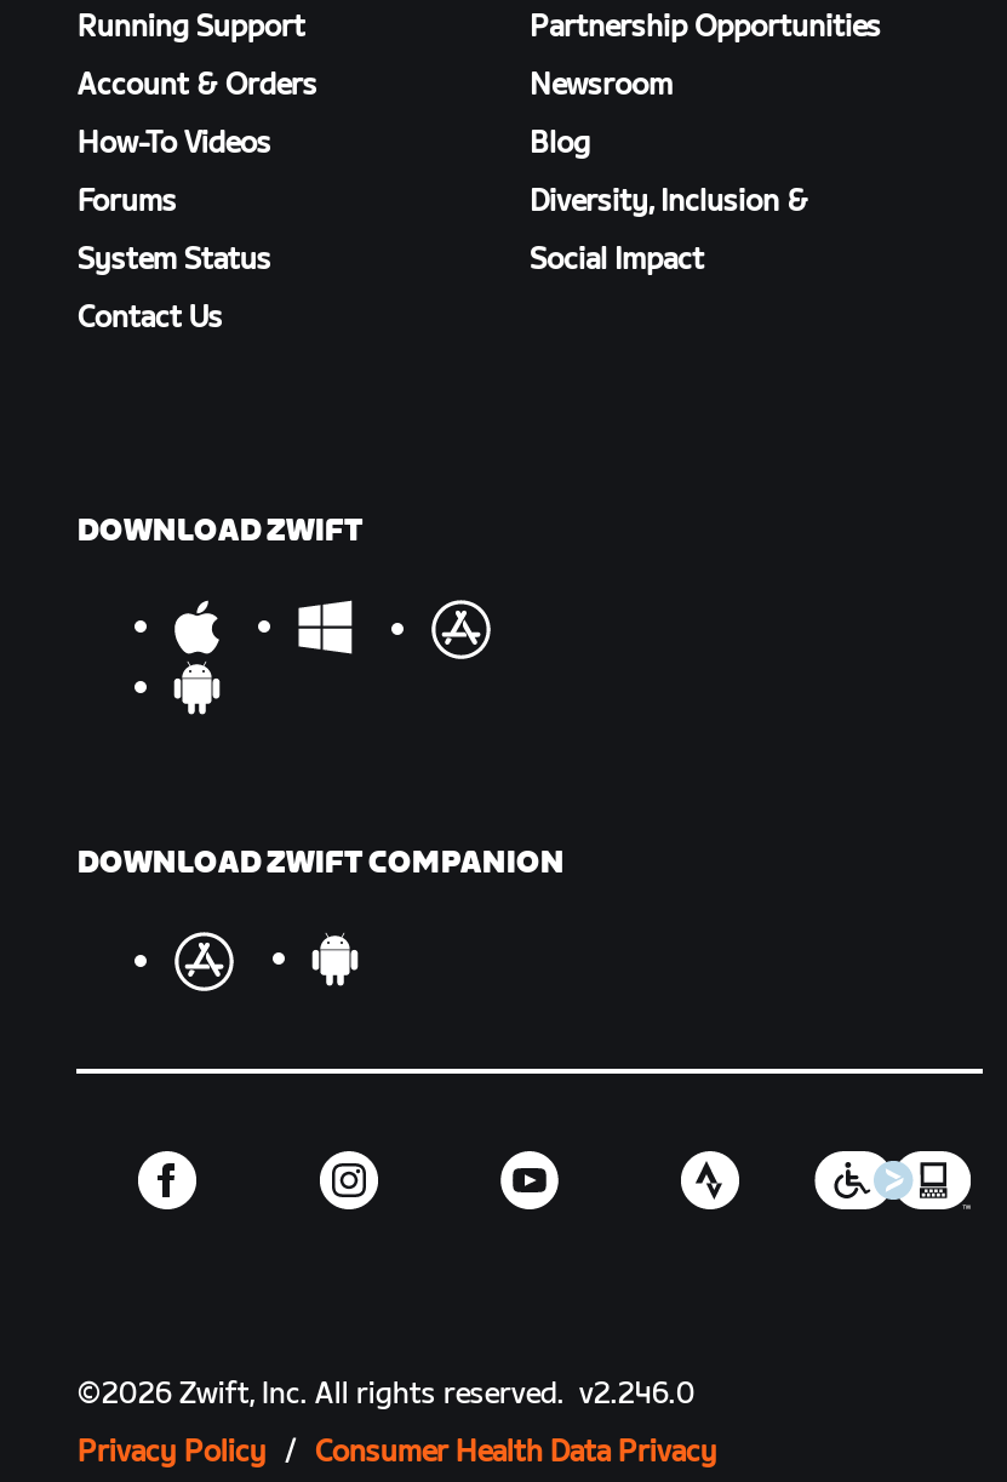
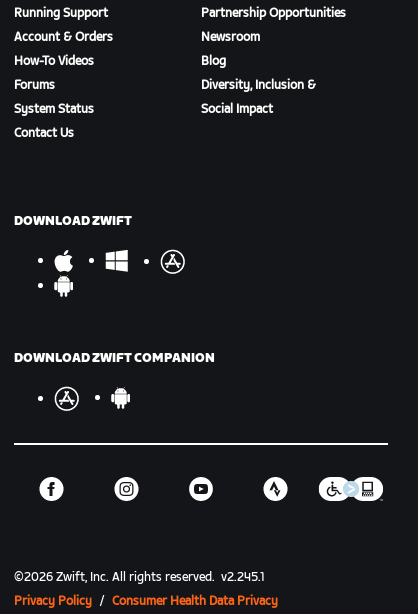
[77,1377,695,1413] ©2026 Zwift, Inc. All rights reserved. v2.246.0 -> [14,570,265,585] ©2026 Zwift, Inc. All rights reserved. v2.245.1

